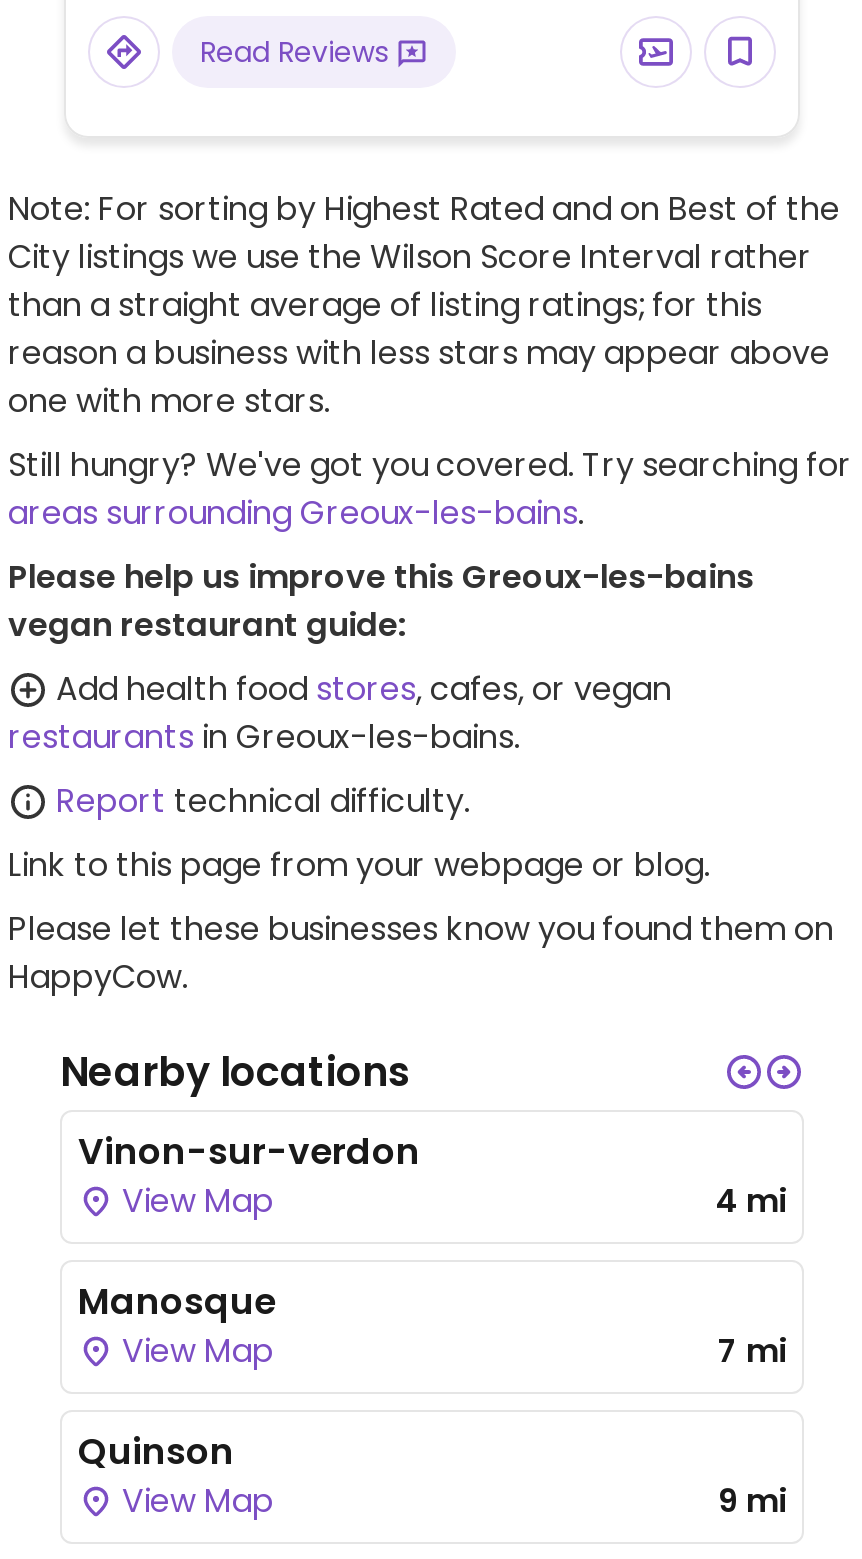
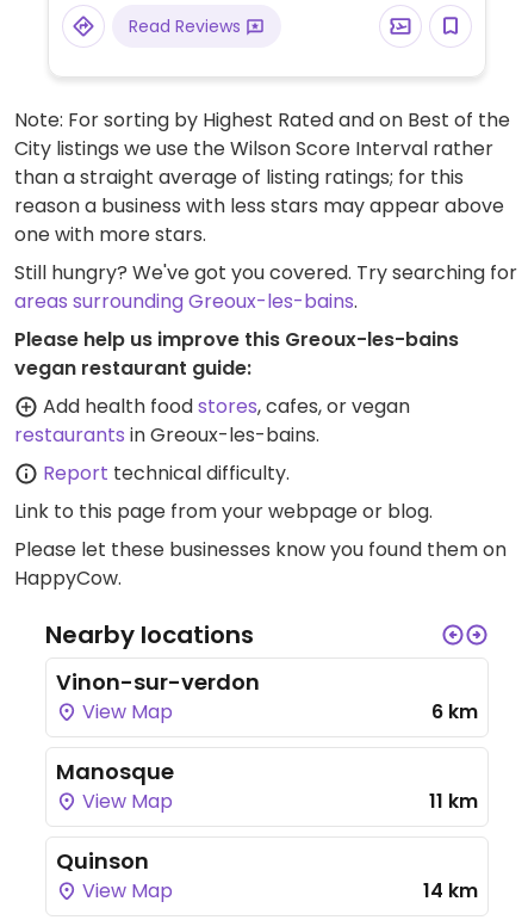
[716,1178,786,1224] 4 mi -> [431,698,478,725] 6 km
[718,1328,786,1374] 7 mi -> [429,788,478,815] 11 km
[718,1478,786,1524] 9 mi -> [423,877,478,904] 14 km

